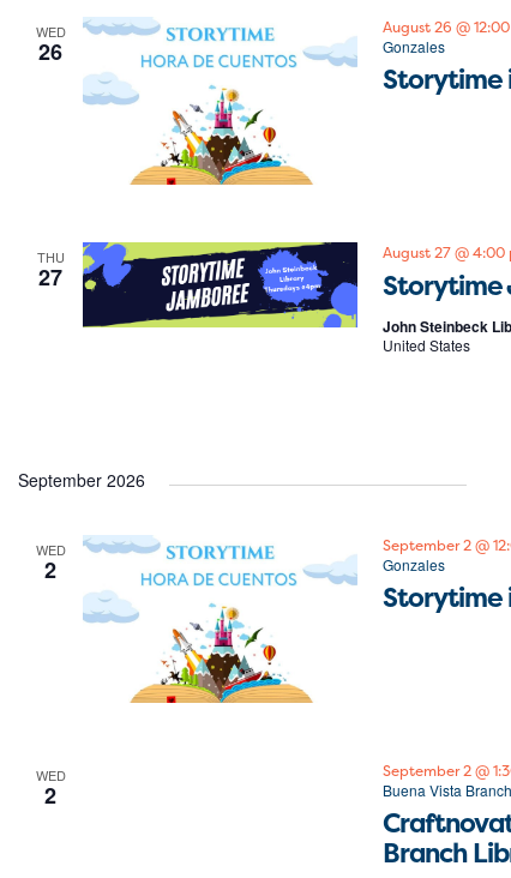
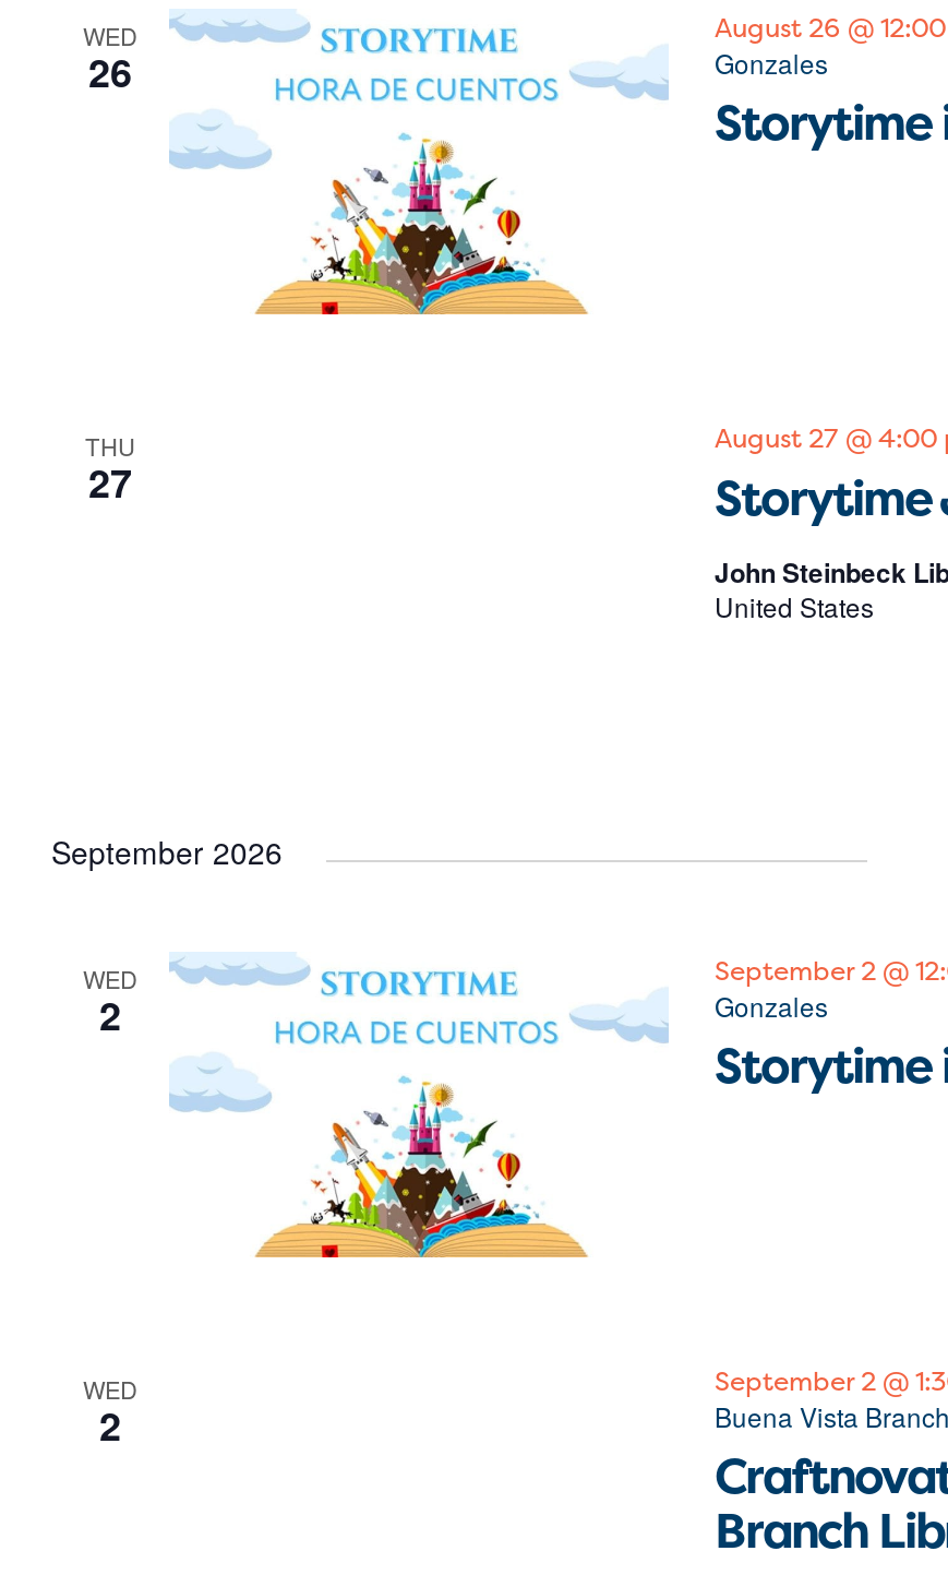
[82,241,359,329] [image] -> none

